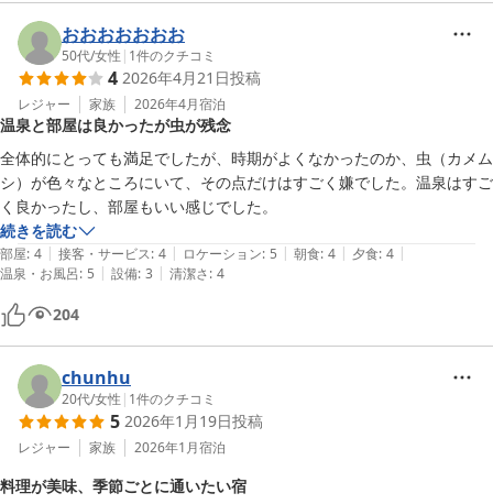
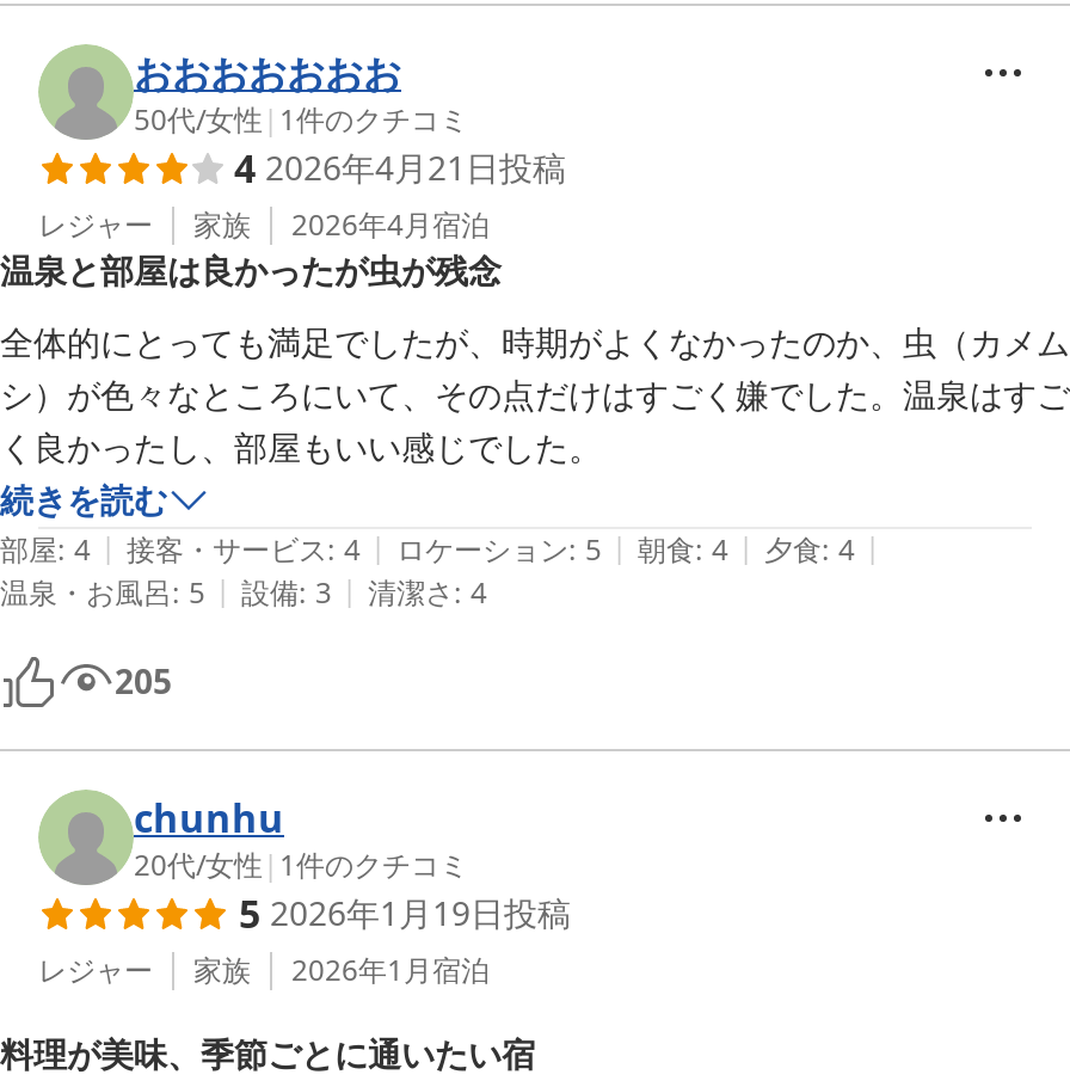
[53,304,79,325] 204 -> [115,658,172,704] 205

